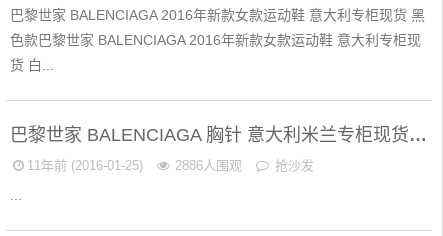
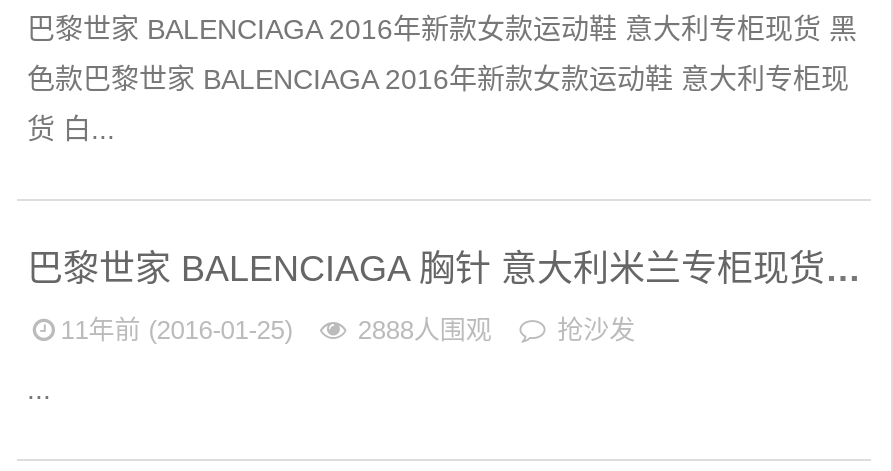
[27,158,314,173] 11年前 (2016-01-25) 2886人围观 抢沙发 -> [60,315,635,345] 11年前 (2016-01-25) 2888人围观 抢沙发

